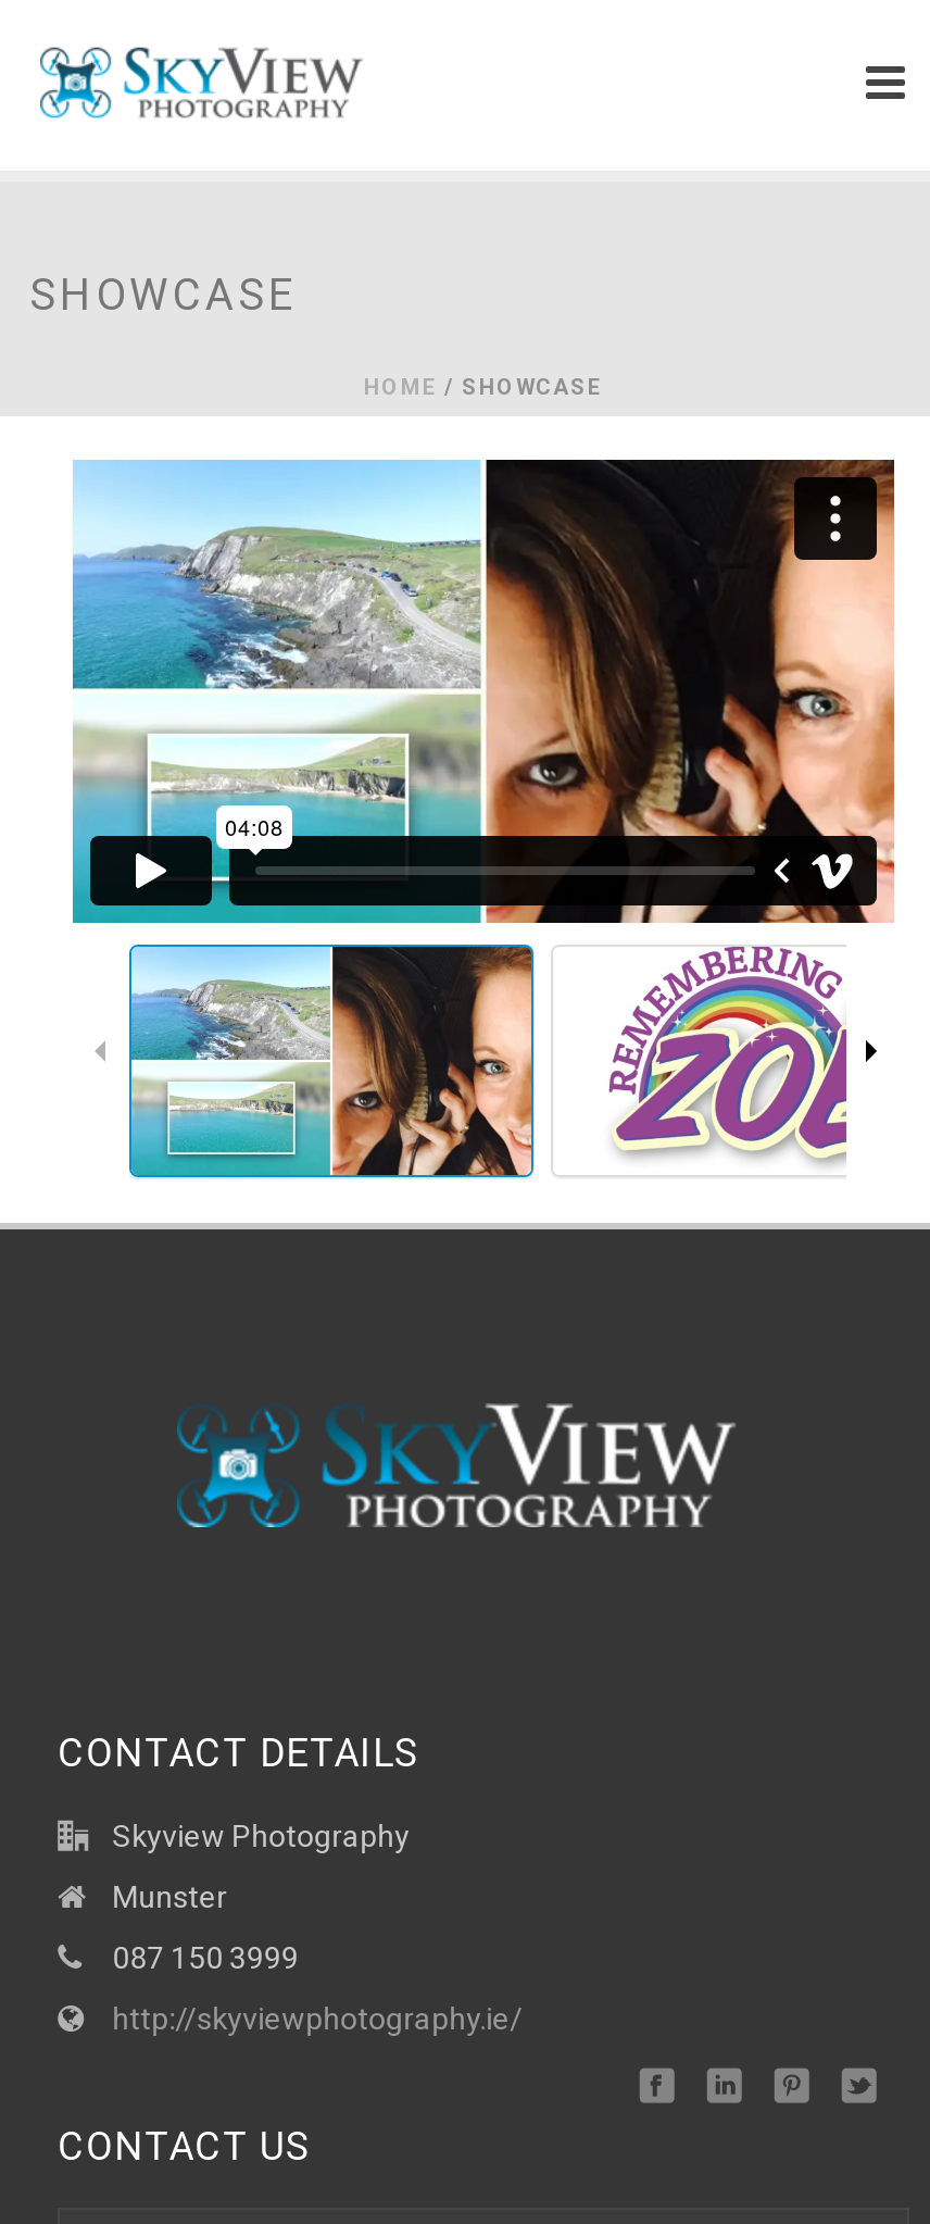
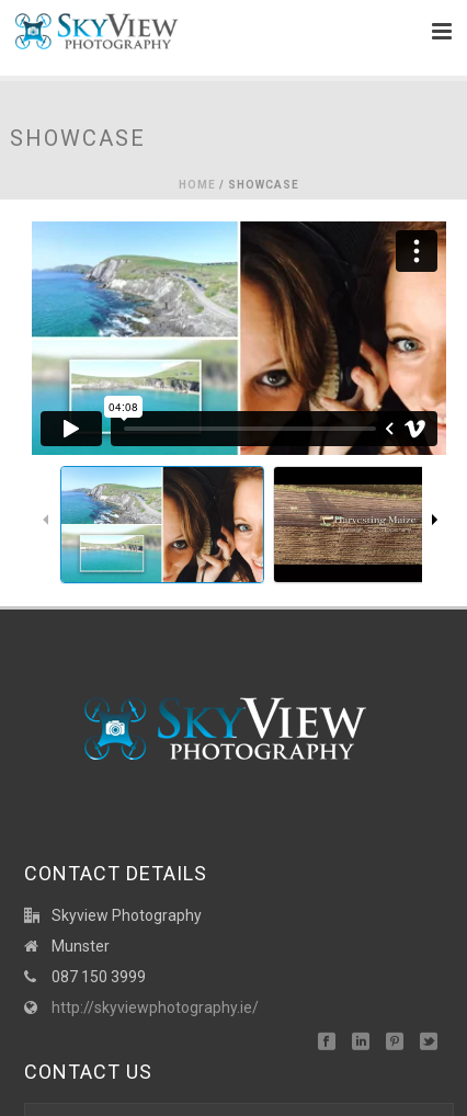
[553,945,846,1175] [image] -> [273,466,423,583] [image]

